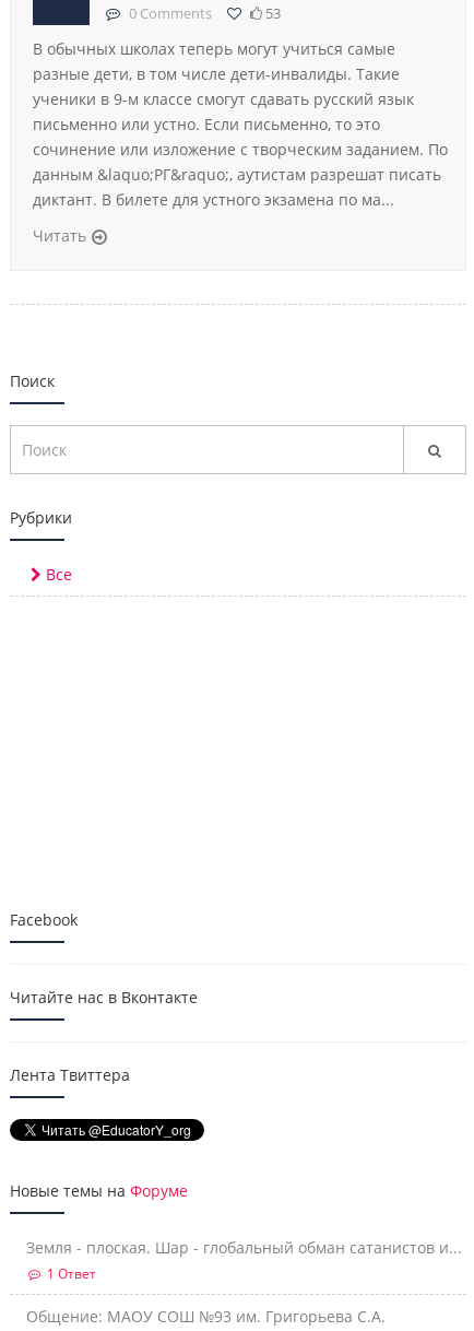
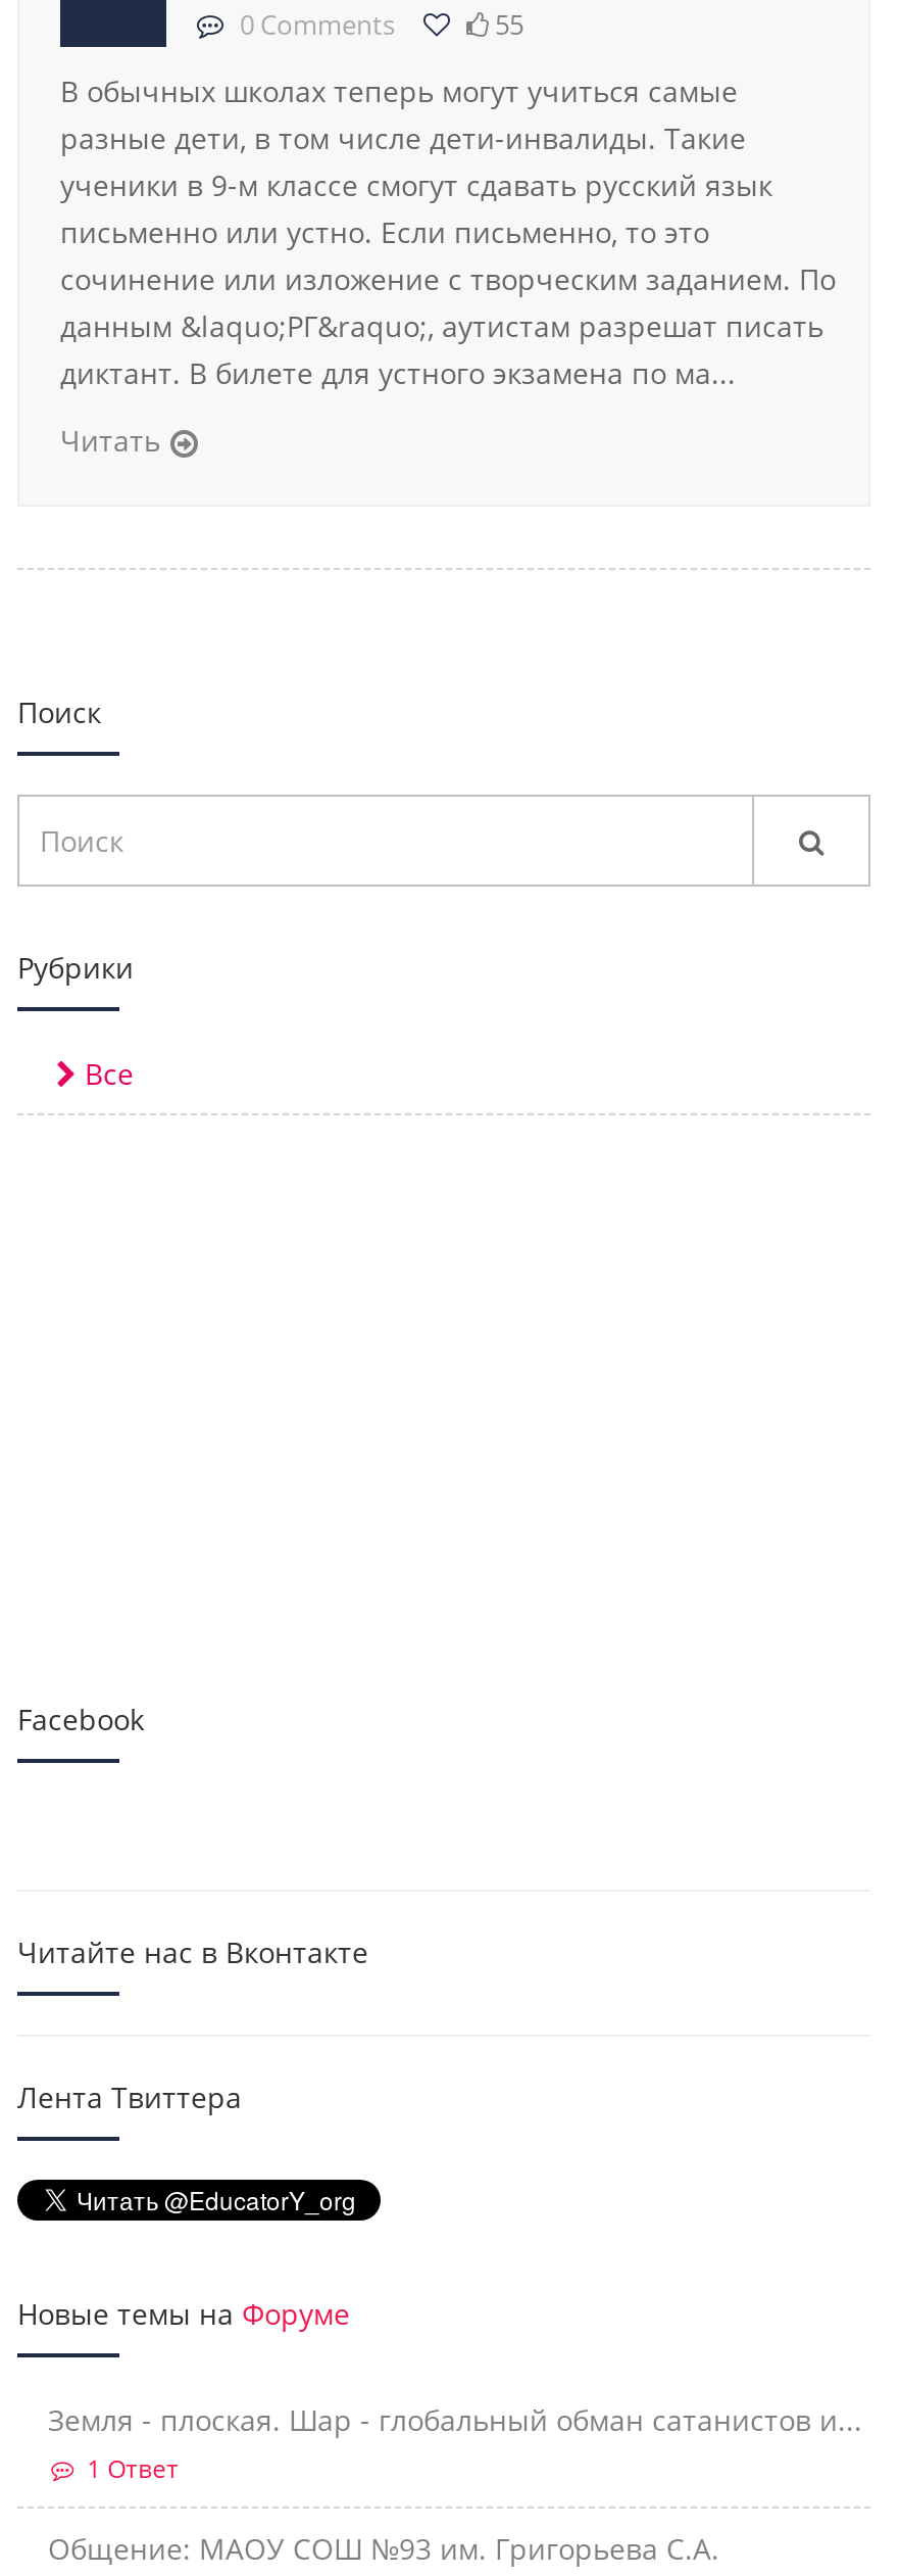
[262,3,281,23] 53 -> [489,6,523,43] 55

